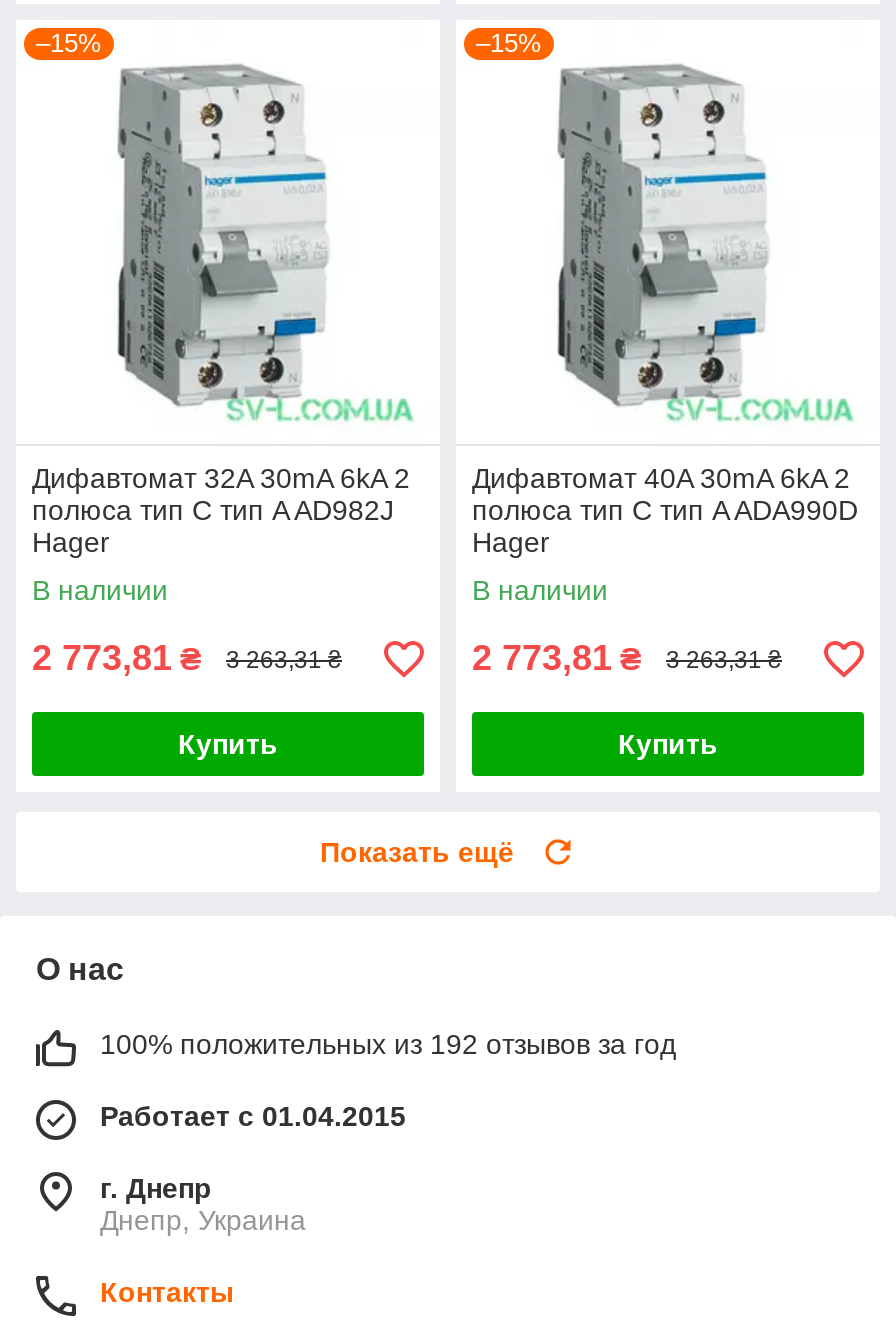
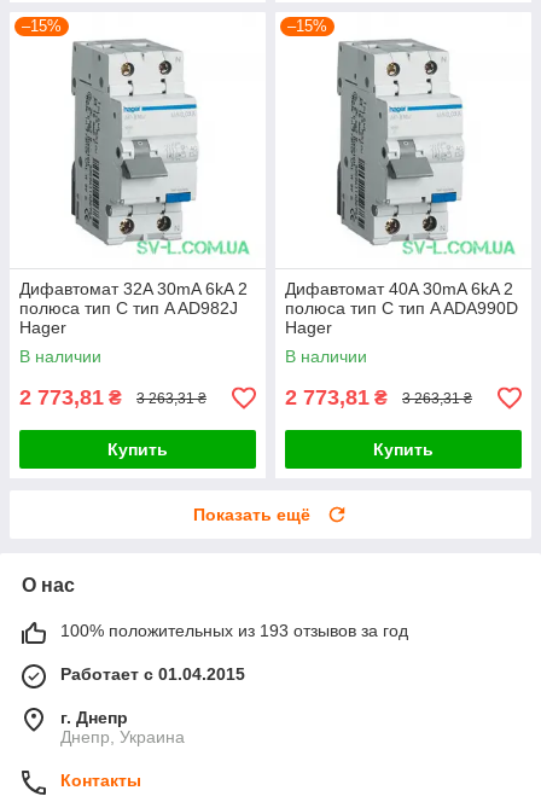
[100,1029,676,1061] 100% положительных из 192 отзывов за год -> [60,621,408,641] 100% положительных из 193 отзывов за год

